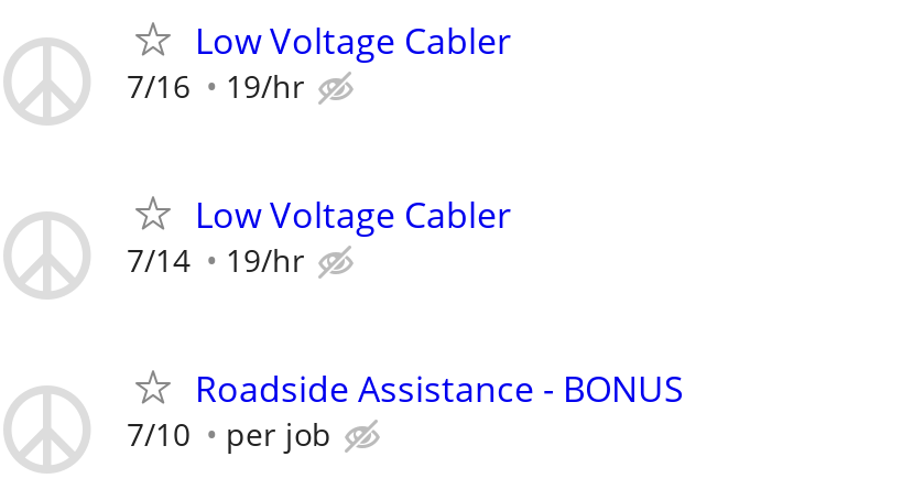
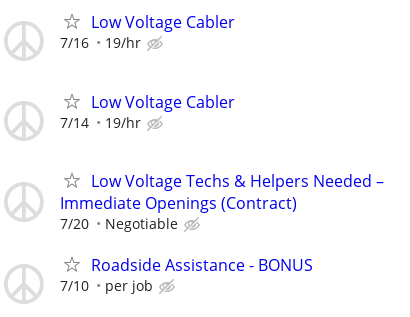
none -> [60,170,384,233] Low Voltage Techs & Helpers Needed – | Immediate Openings (Contract) | 7/20 | Negotiable

